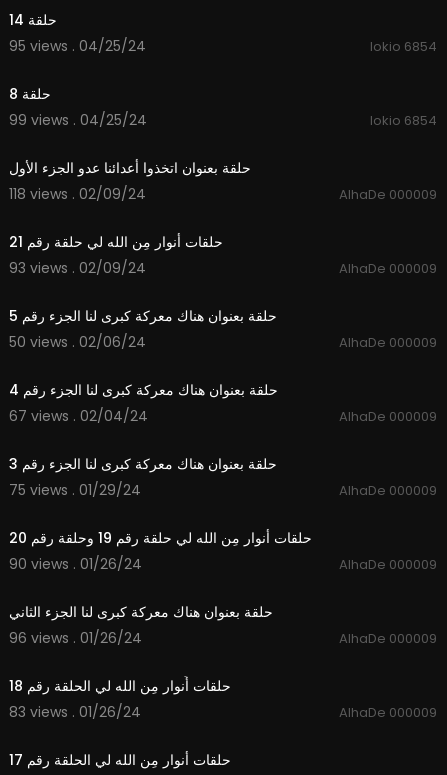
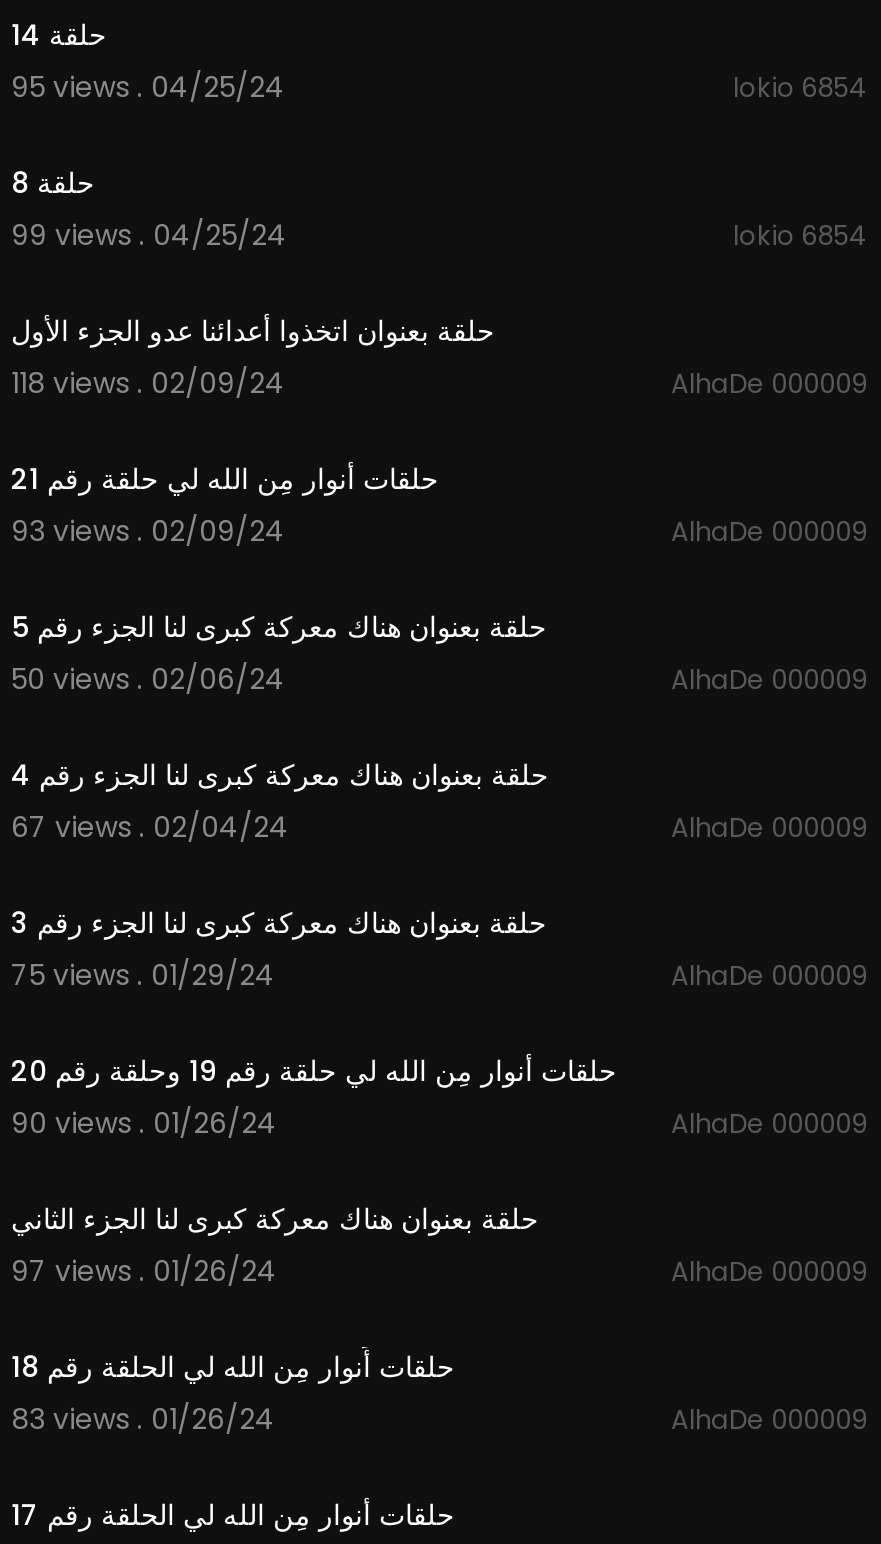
[9,628,142,648] 96 views . 01/26/24 -> [11,1251,277,1291] 97 views . 01/26/24

